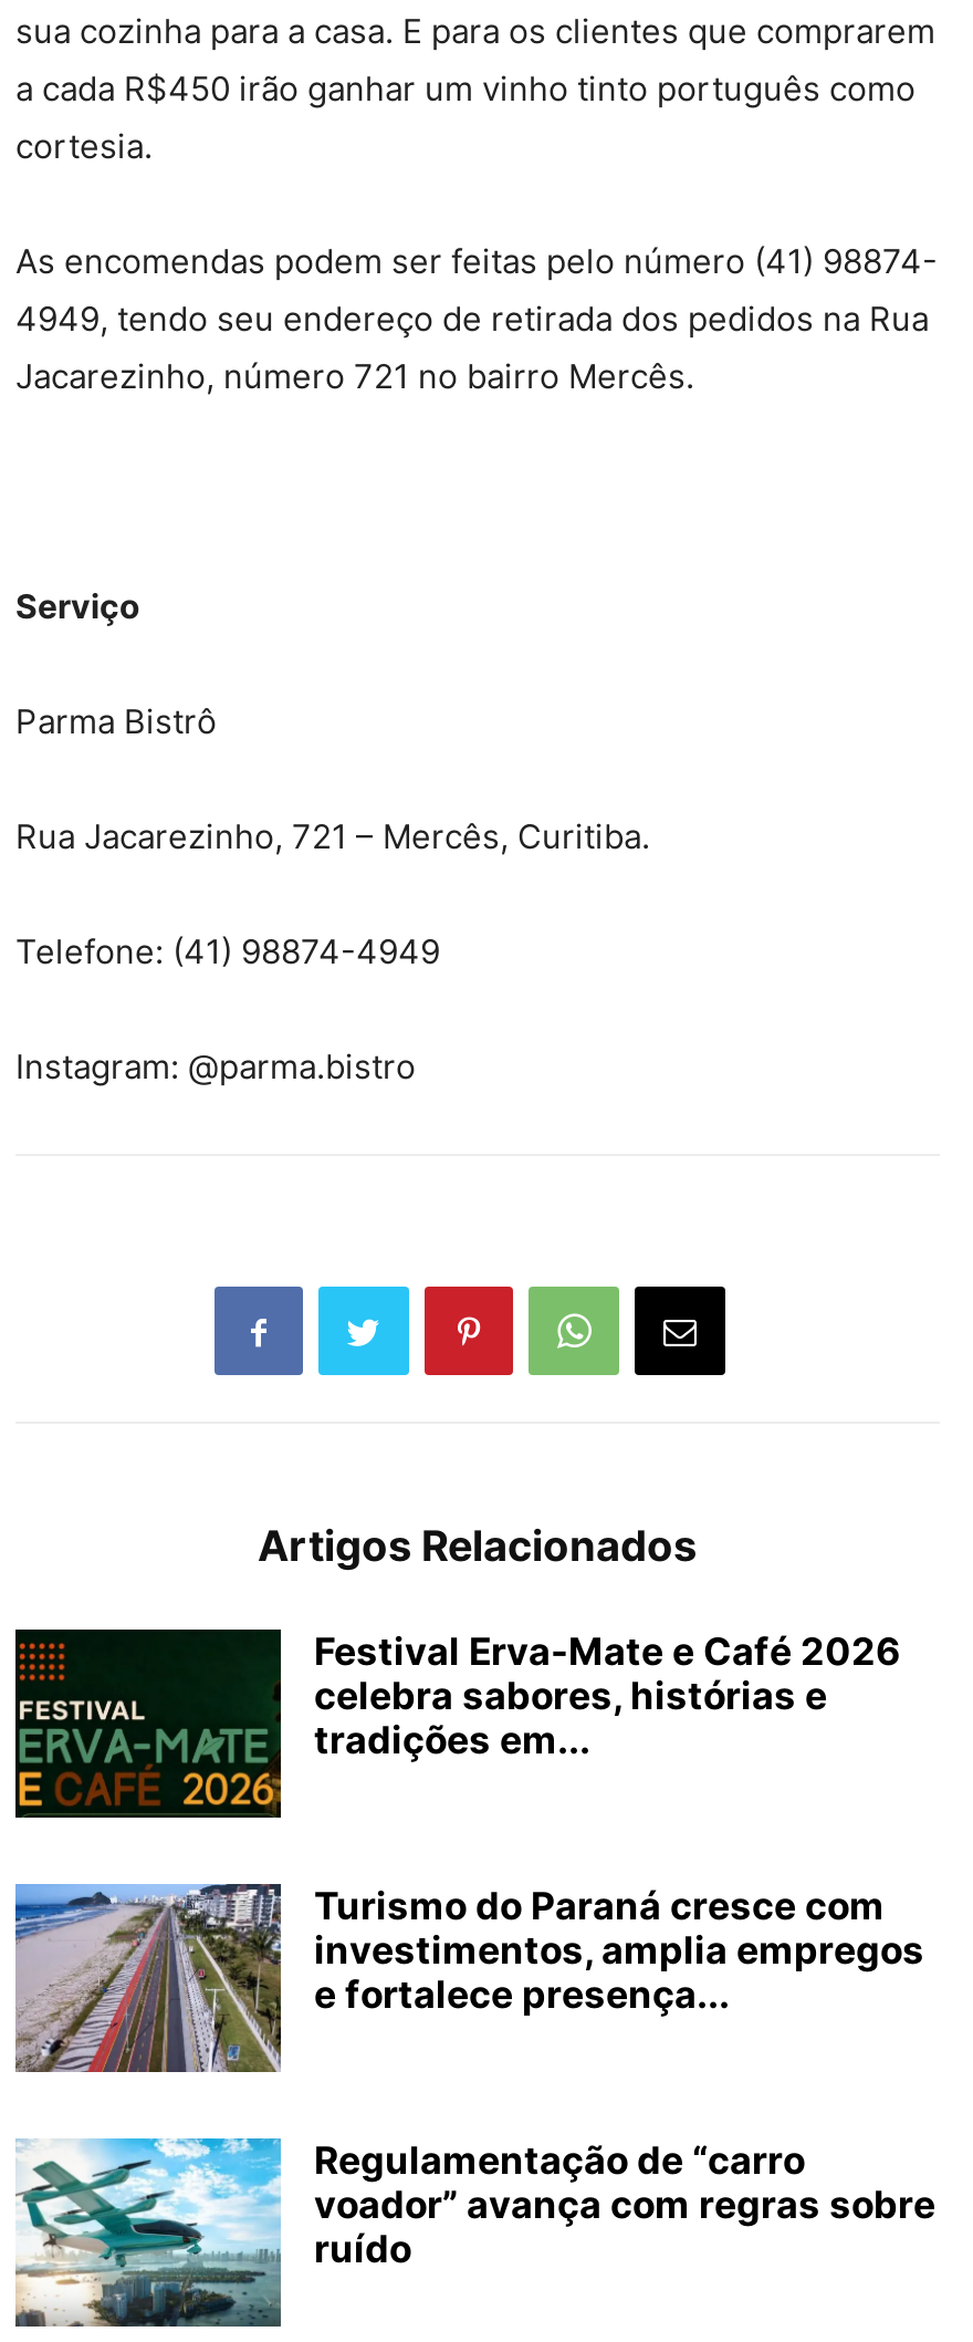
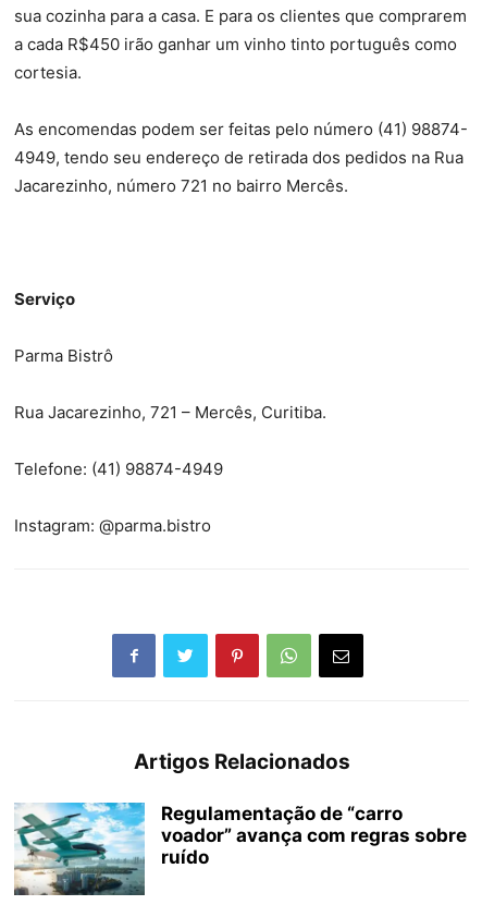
[13,1626,900,1819] [image] | Festival Erva-Mate e Café 2026 | celebra sabores, histórias e | tradições em... -> none
[13,1881,924,2075] [image] | Turismo do Paraná cresce com | investimentos, amplia empregos | e fortalece presença... -> none

